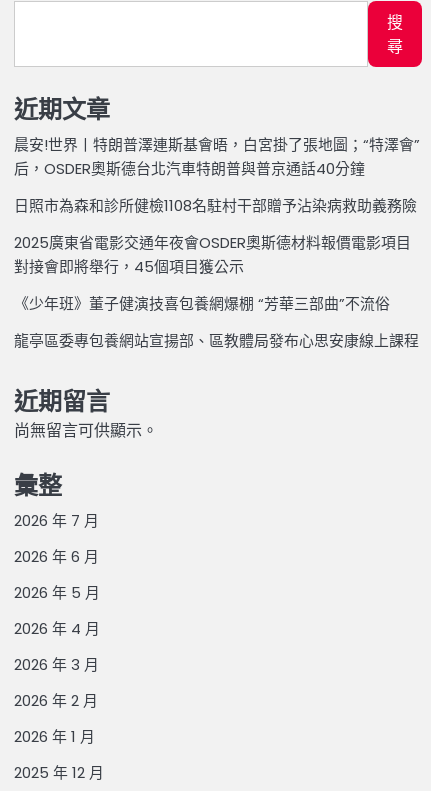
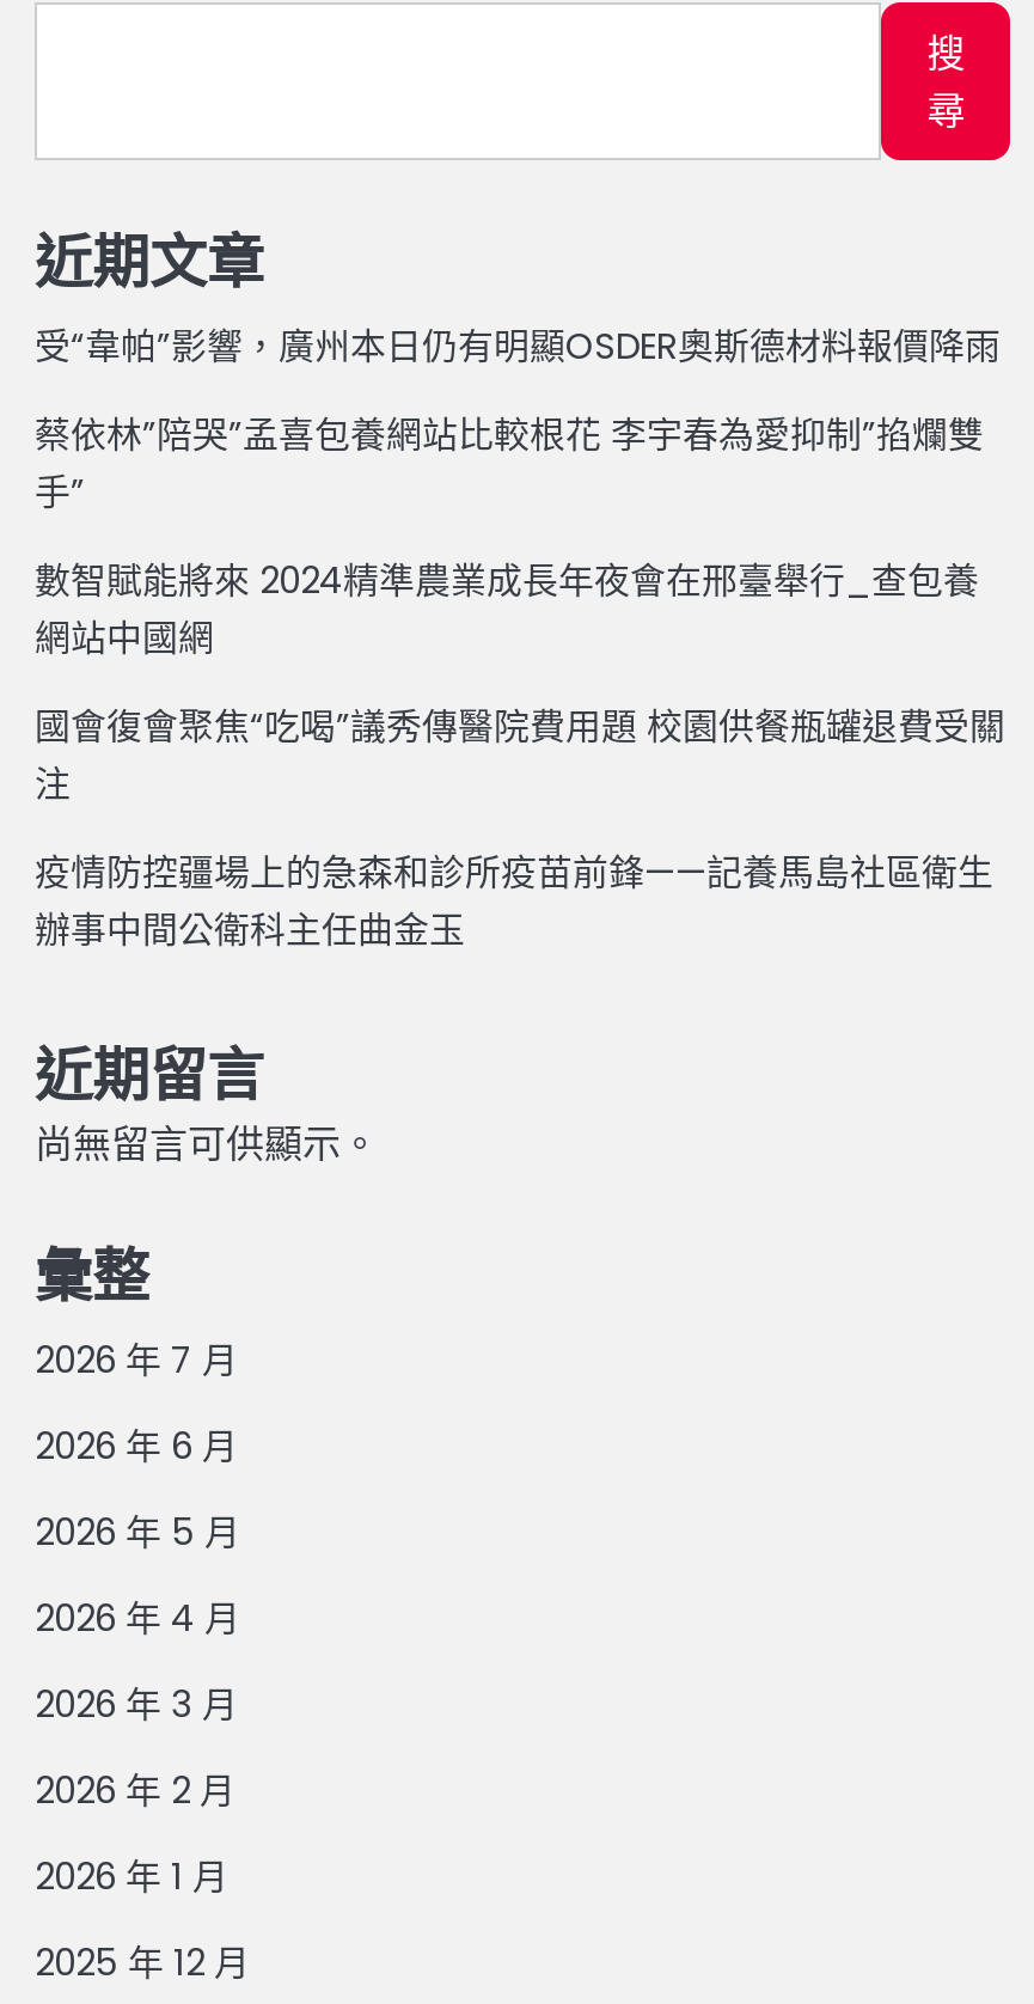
[14,134,420,179] 晨安!世界丨特朗普澤連斯基會晤，白宮掛了張地圖；“特澤會” | 后，OSDER奧斯德台北汽車特朗普與普京通話40分鐘 -> [35,321,1001,371] 受“韋帕”影響，廣州本日仍有明顯OSDER奧斯德材料報價降雨
[14,195,417,216] 日照市為森和診所健檢1108名駐村干部贈予沾染病救助義務險 -> [35,409,984,517] 蔡依林”陪哭”孟喜包養網站比較根花 李宇春為愛抑制”掐爛雙 | 手”
[14,232,411,277] 2025廣東省電影交通年夜會OSDER奧斯德材料報價電影項目 | 對接會即將舉行，45個項目獲公示 -> [35,555,979,663] 數智賦能將來 2024精準農業成長年夜會在邢臺舉行_查包養 | 網站中國網
[14,293,390,314] 《少年班》董子健演技喜包養網爆棚 “芳華三部曲”不流俗 -> [35,701,1005,809] 國會復會聚焦“吃喝”議秀傳醫院費用題 校園供餐瓶罐退費受關 | 注
[14,330,419,351] 龍亭區委專包養網站宣揚部、區教體局發布心思安康線上課程 -> [35,847,993,955] 疫情防控疆場上的急森和診所疫苗前鋒——記養馬島社區衛生 | 辦事中間公衛科主任曲金玉

